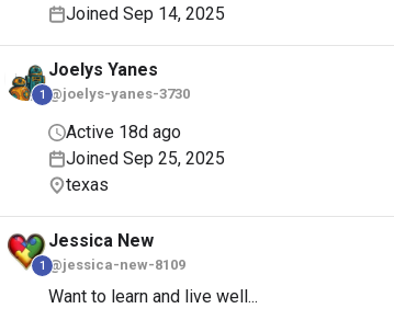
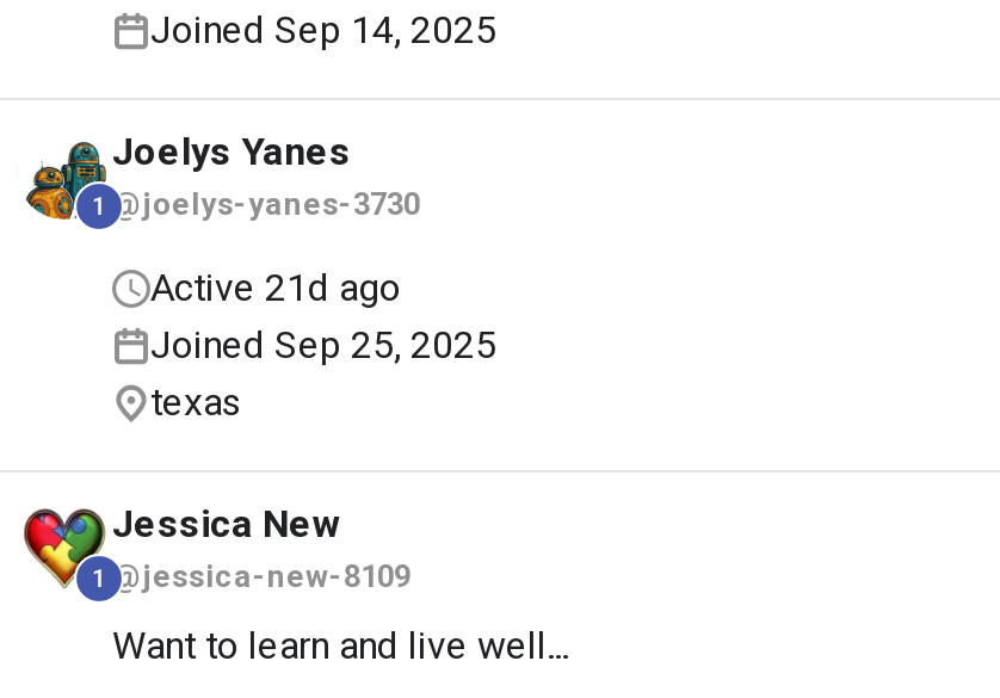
[66,122,181,142] Active 18d ago -> [150,265,401,310] Active 21d ago

